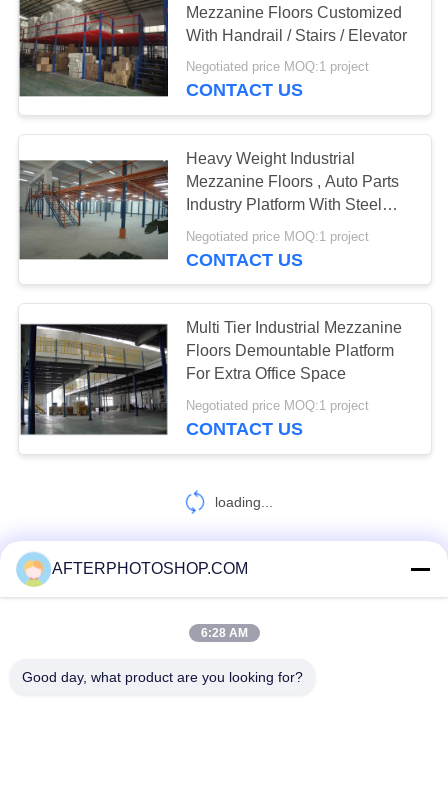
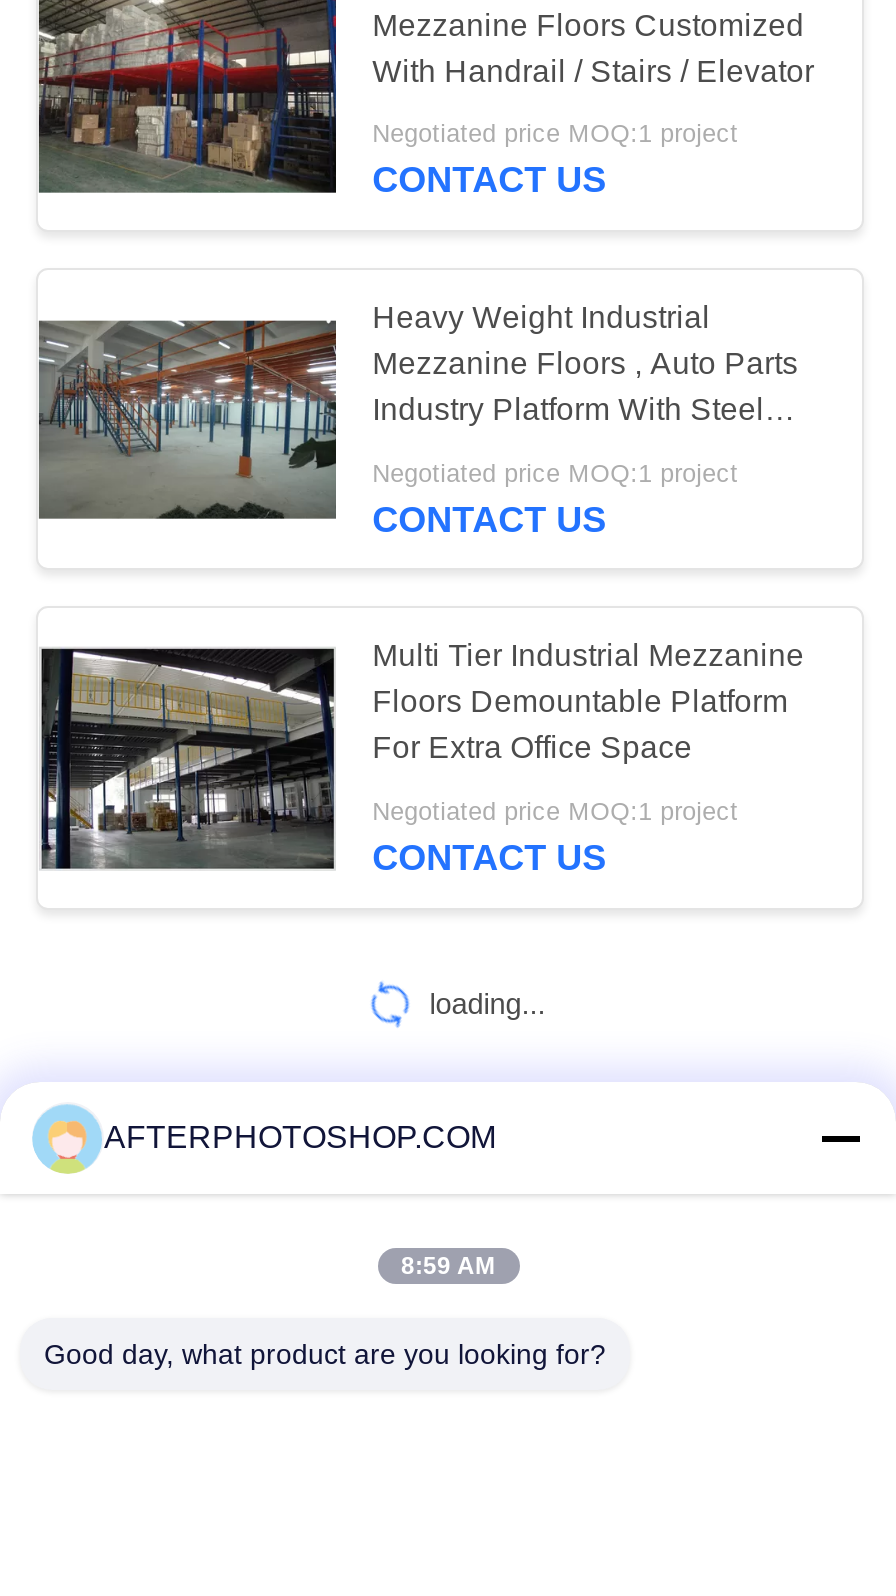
[200,626,247,640] 6:28 AM -> [401,1252,495,1280] 8:59 AM

